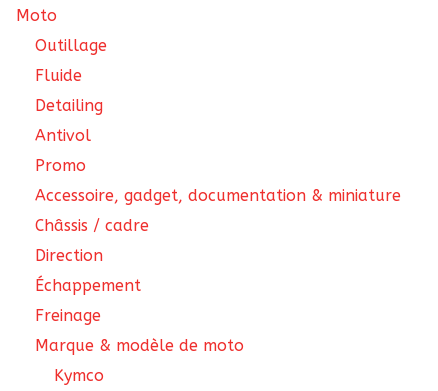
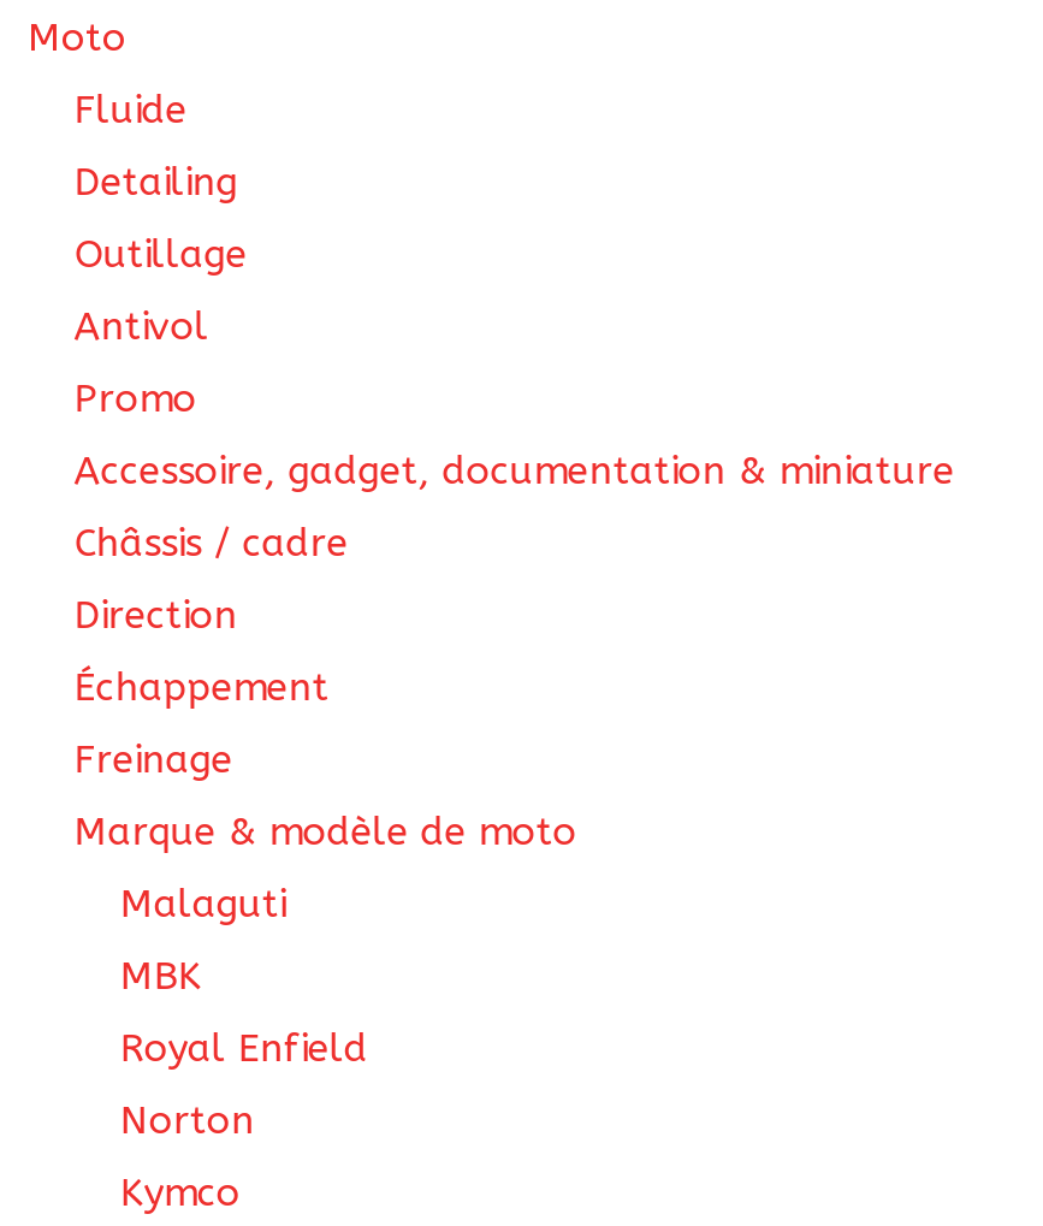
moved [35,36,107,55] -> [74,231,247,277]: Outillage
moved [35,66,103,115] -> [74,87,237,205]: Fluide | Detailing
none -> [120,881,368,1143] Malaguti | MBK | Royal Enfield | Norton

